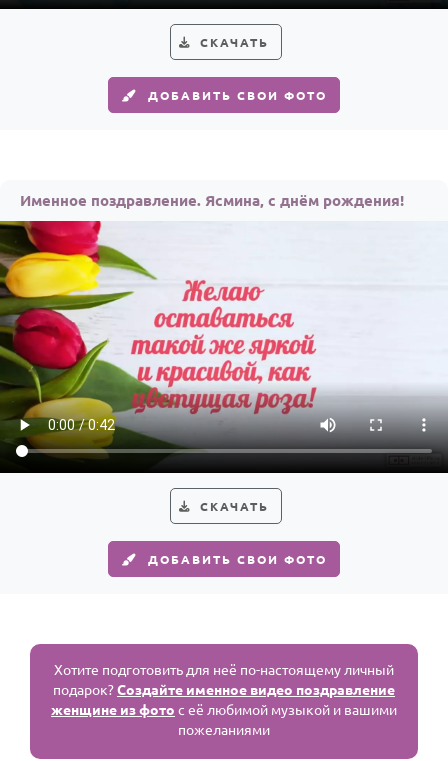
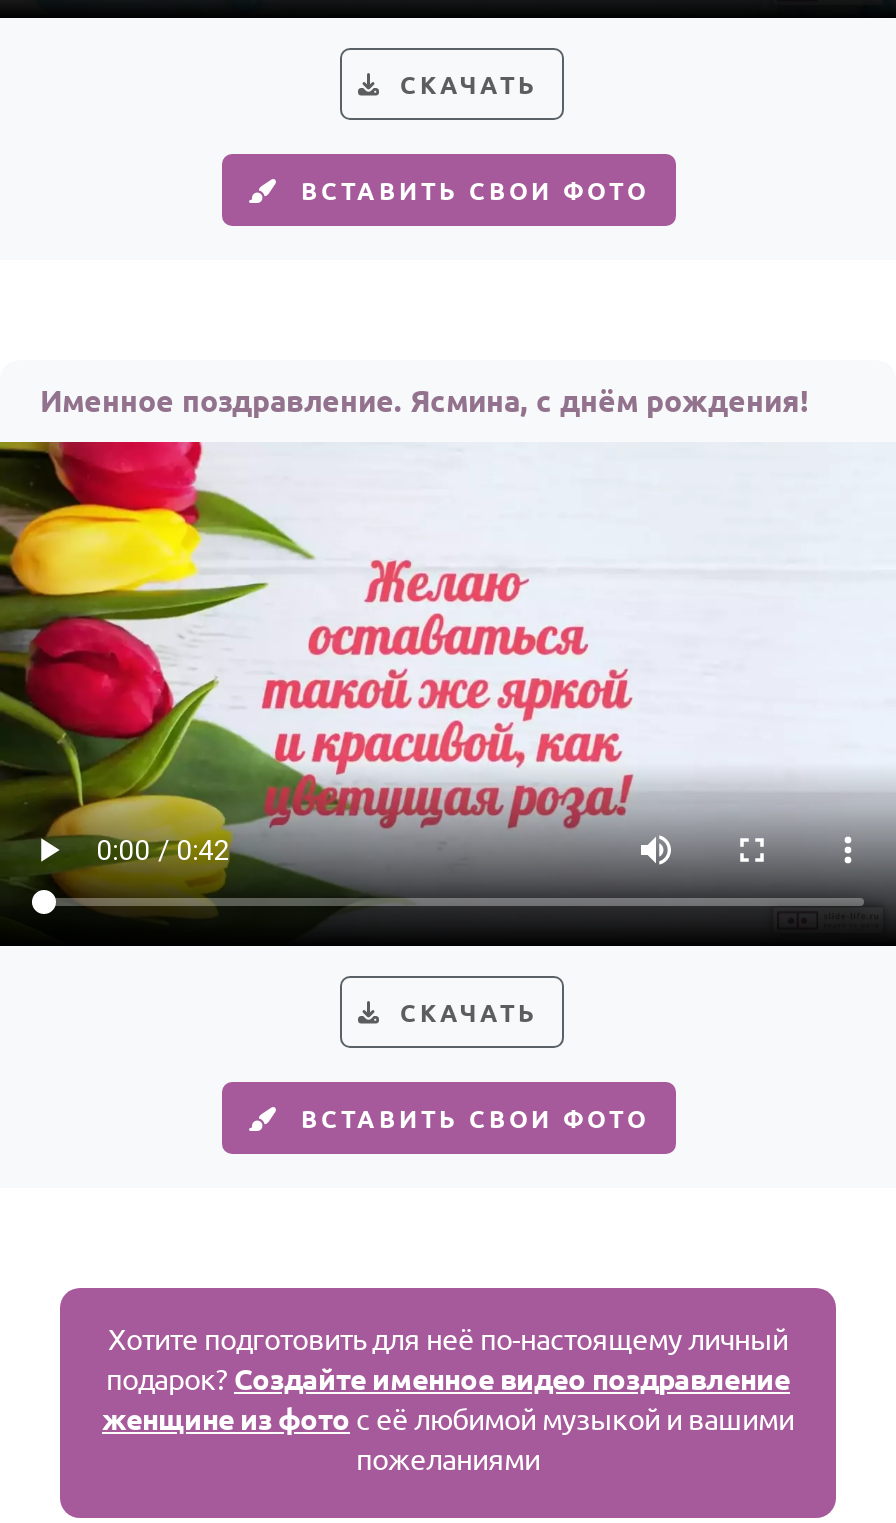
[148,87,327,103] ДОБАВИТЬ СВОИ ФОТО -> [301,174,649,206] ВСТАВИТЬ СВОИ ФОТО
[148,551,327,567] ДОБАВИТЬ СВОИ ФОТО -> [301,1102,649,1134] ВСТАВИТЬ СВОИ ФОТО

